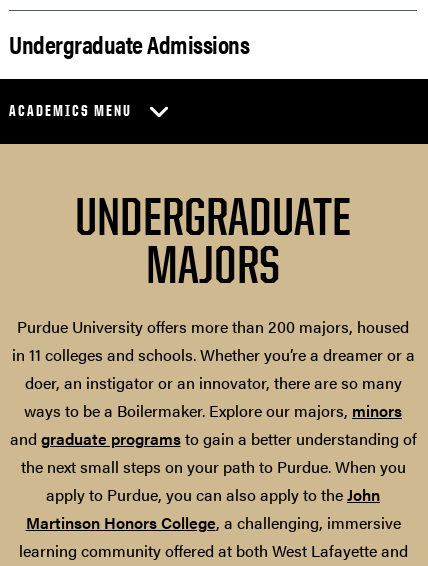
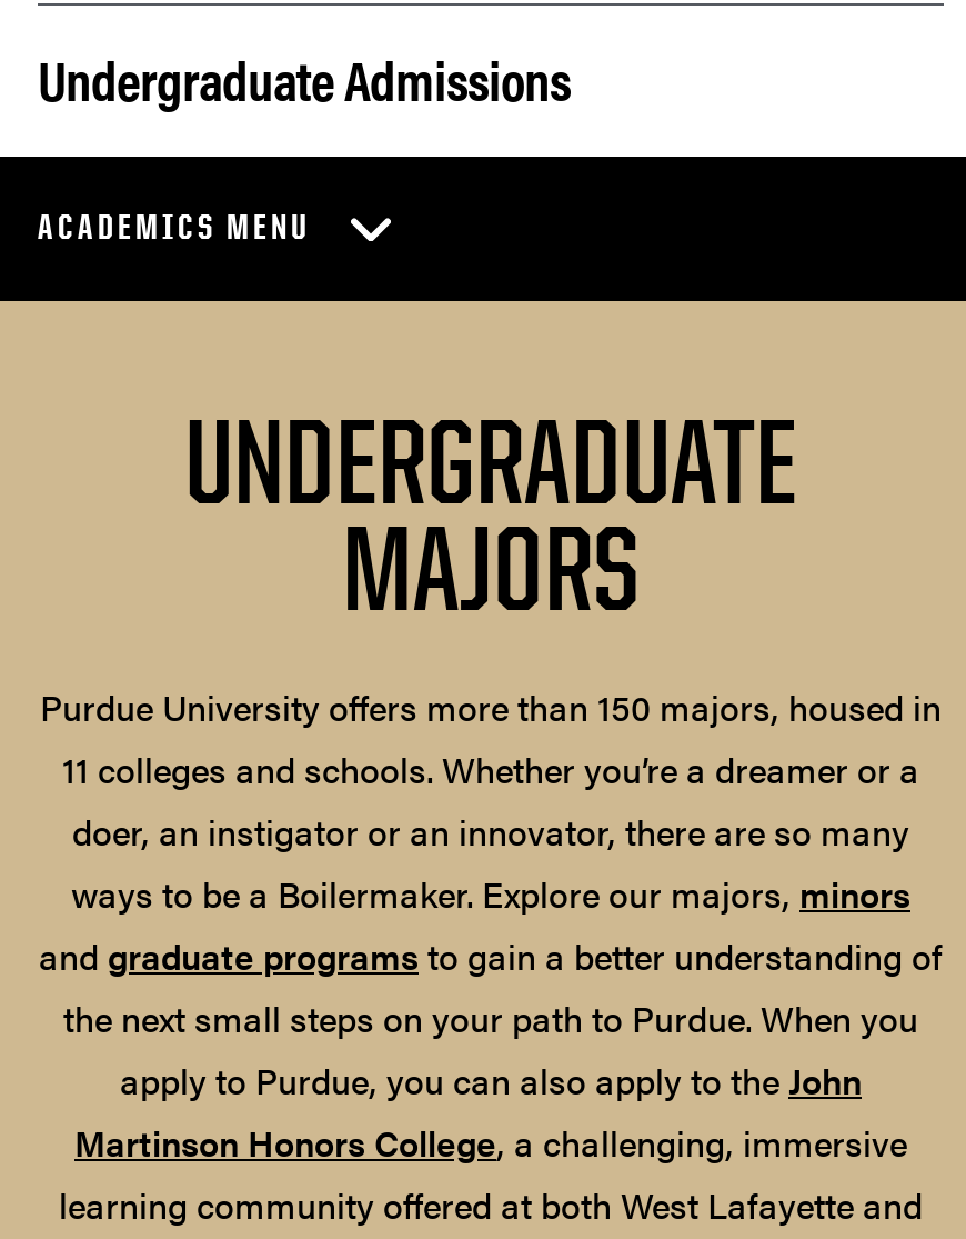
[11,315,414,366] Purdue University offers more than 200 majors, housed | in 11 colleges and schools. Whether you’re a dreamer or a -> [40,682,942,795] Purdue University offers more than 150 majors, housed in | 11 colleges and schools. Whether you’re a dreamer or a

